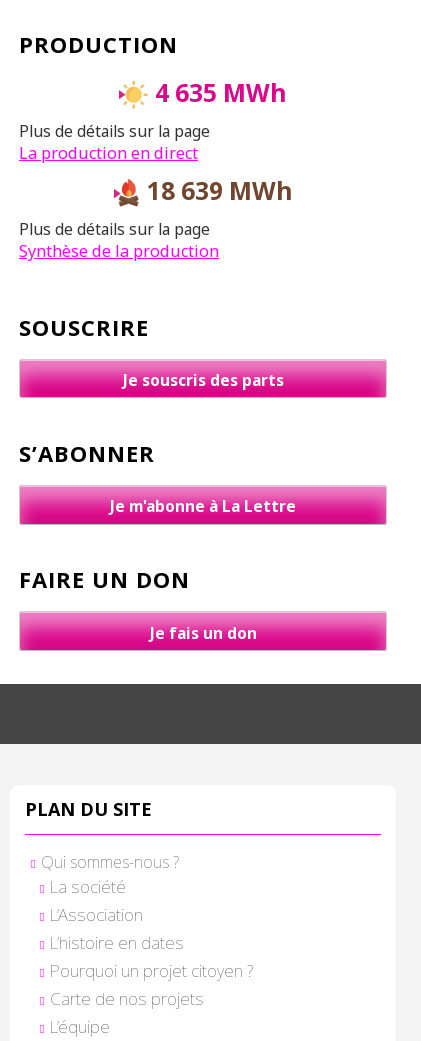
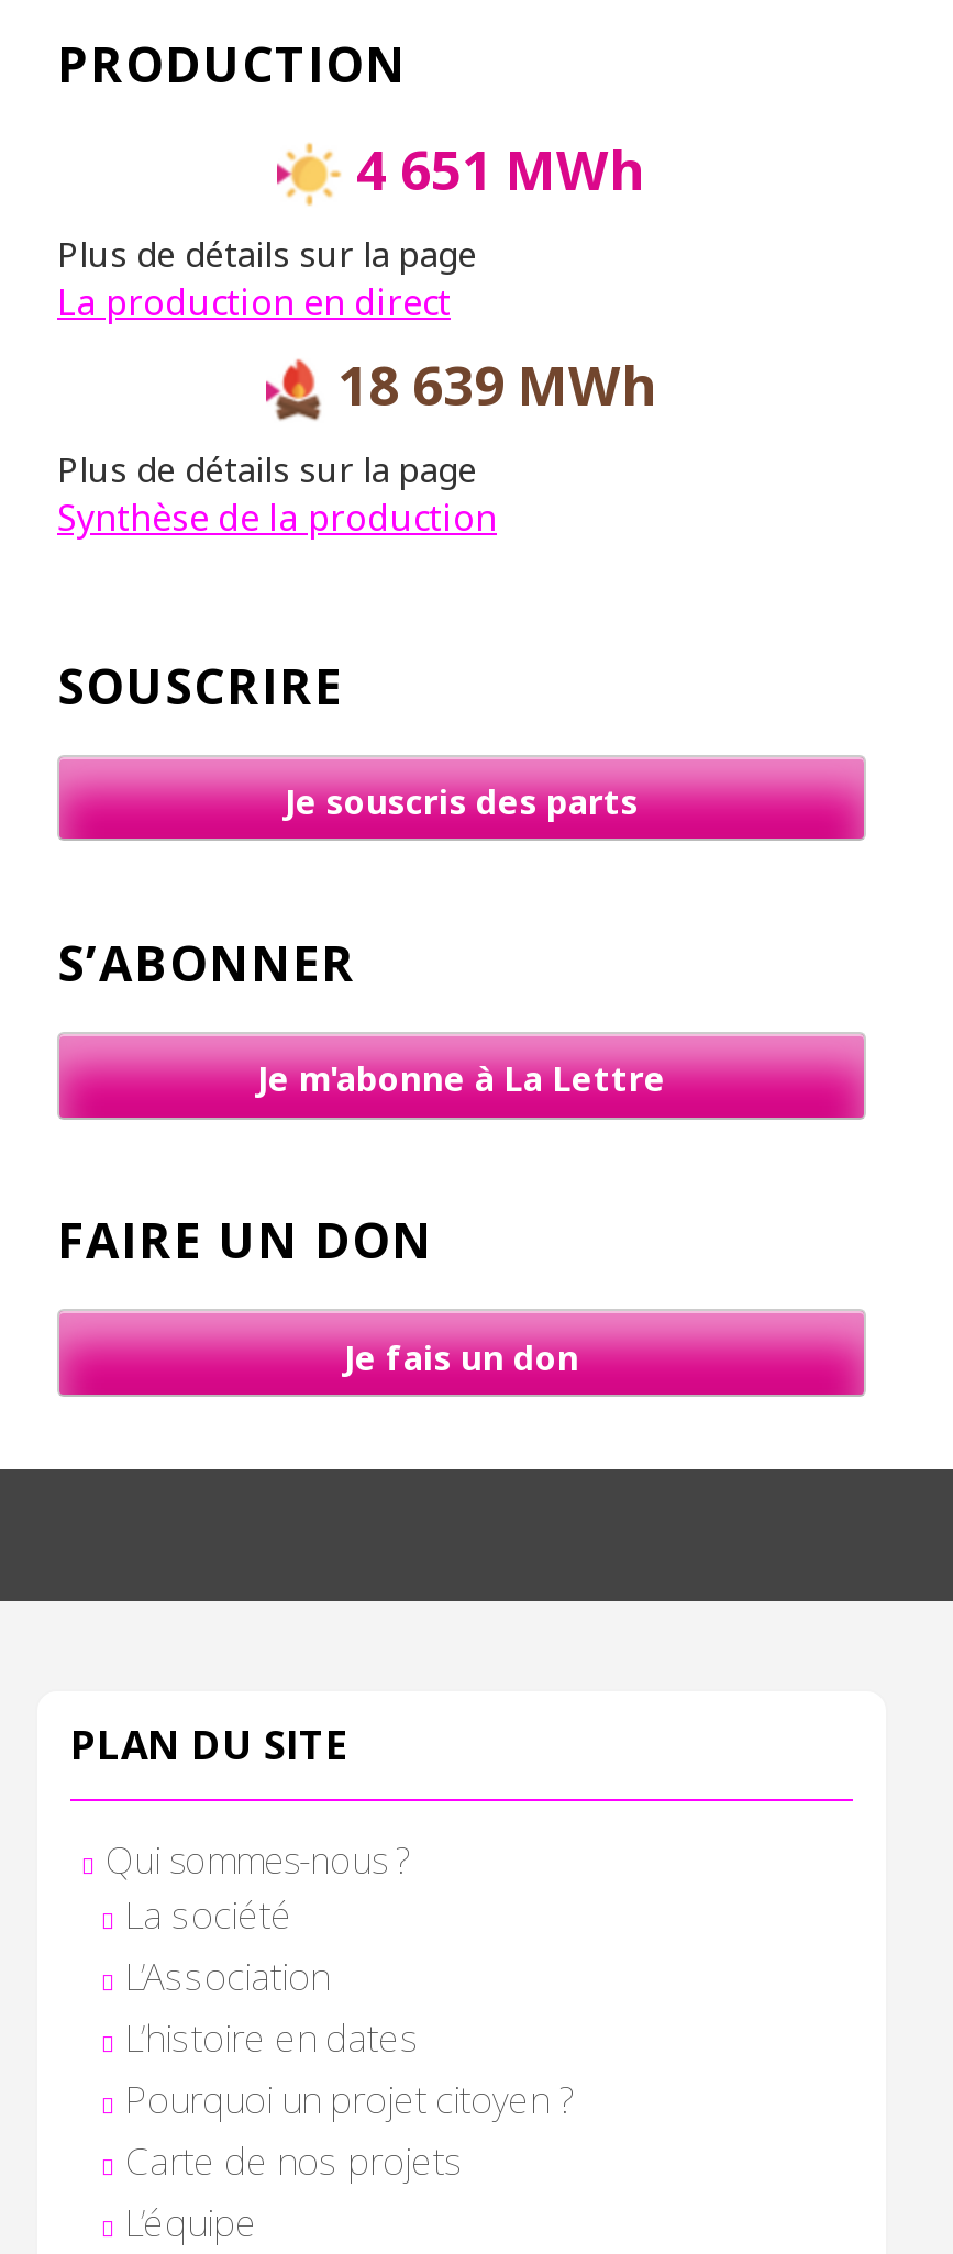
[149,76,287,109] 4 635 MWh -> [343,132,646,205] 4 651 MWh

